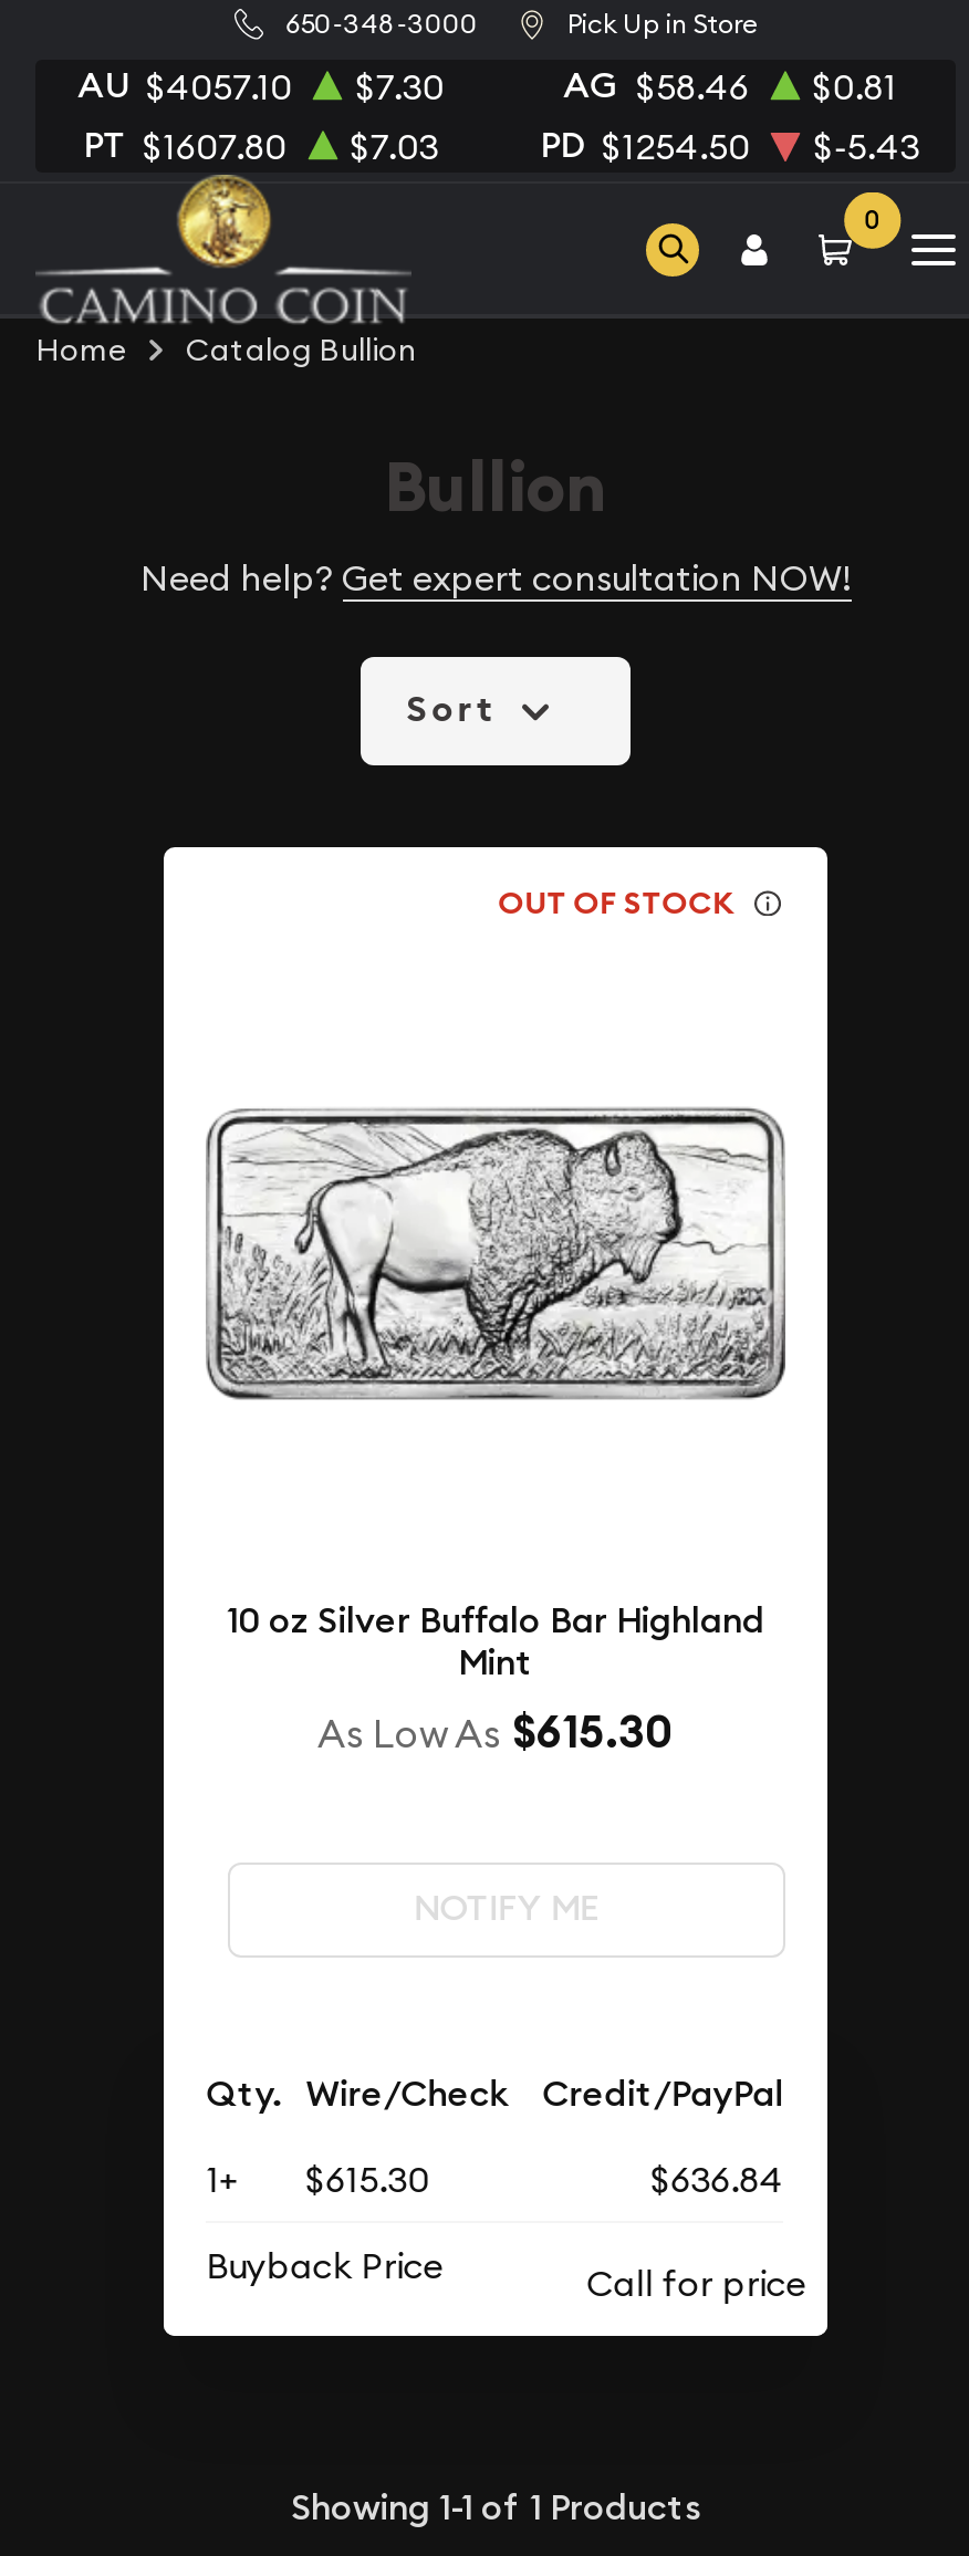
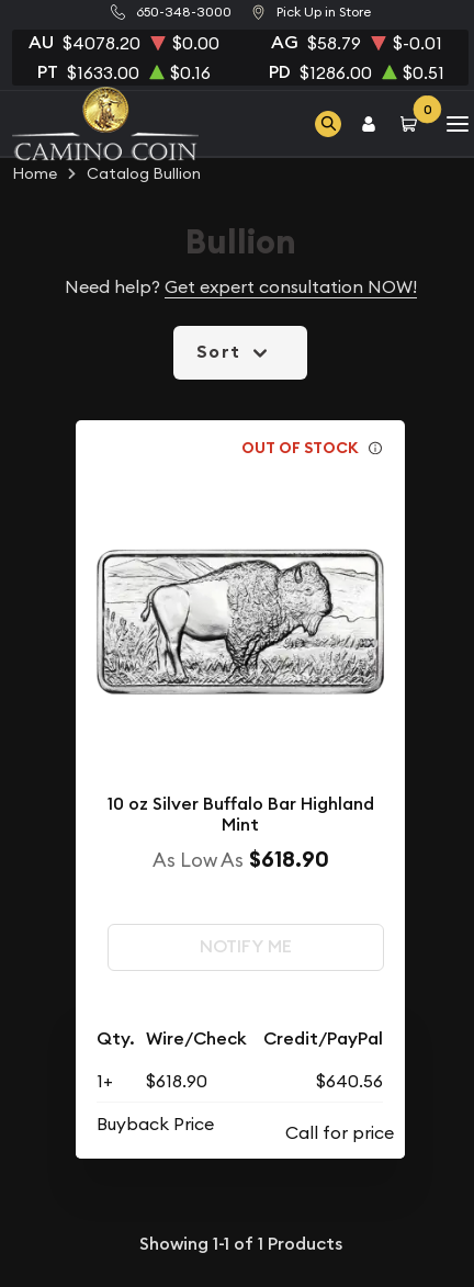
[78,61,292,108] AU $4057.10 -> [29,30,141,53] AU $4078.20
[356,63,444,108] $7.30 -> [172,31,219,53] $0.00
[563,61,749,108] AG $58.46 -> [271,30,361,53] AG $58.79
[813,63,897,108] $0.81 -> [393,31,442,53] $-0.01
[83,121,287,168] PT $1607.80 -> [37,60,139,83] PT $1633.00
[350,123,439,168] $7.03 -> [171,61,211,83] $0.16
[540,121,750,168] PD $1254.50 -> [268,60,372,83] PD $1286.00
[814,123,920,168] $-5.43 -> [403,61,445,83] $0.51
[317,1703,674,1761] As Low As $615.30 -> [152,845,329,873] As Low As $618.90
[206,2157,430,2201] 1+ $615.30 -> [97,1070,208,1092] 1+ $618.90
[651,2157,784,2201] $636.84 -> [316,1070,383,1092] $640.56

